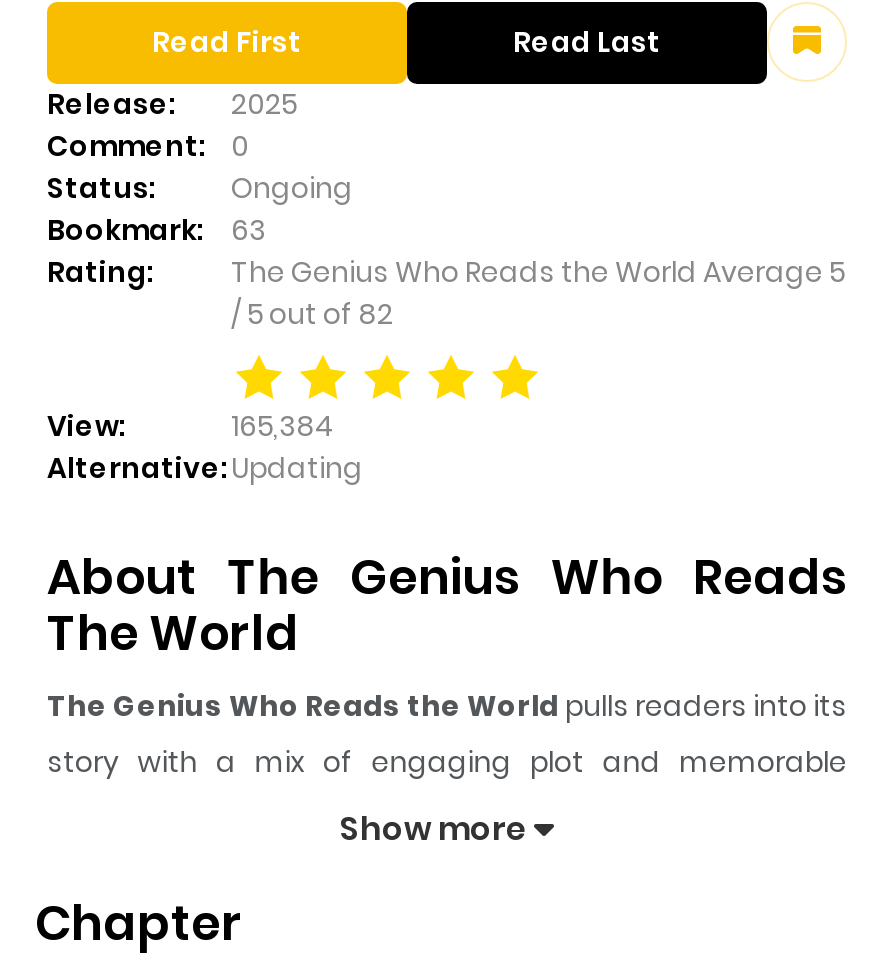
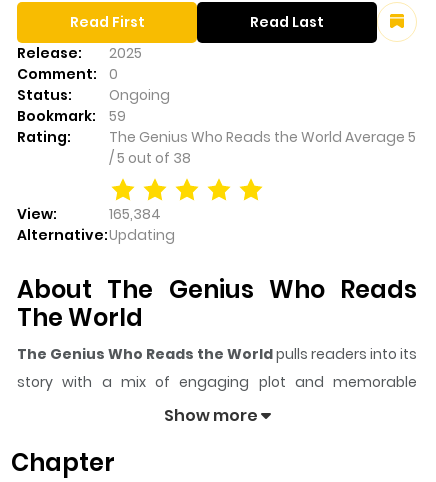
[47,210,267,250] Bookmark: 63 -> [17,106,126,126] Bookmark: 59
[231,294,393,334] / 5 out of 82 -> [109,148,191,168] / 5 out of 38

